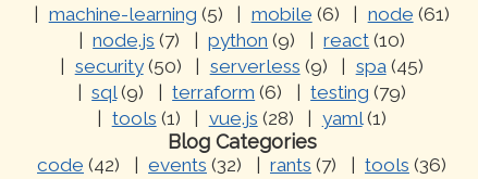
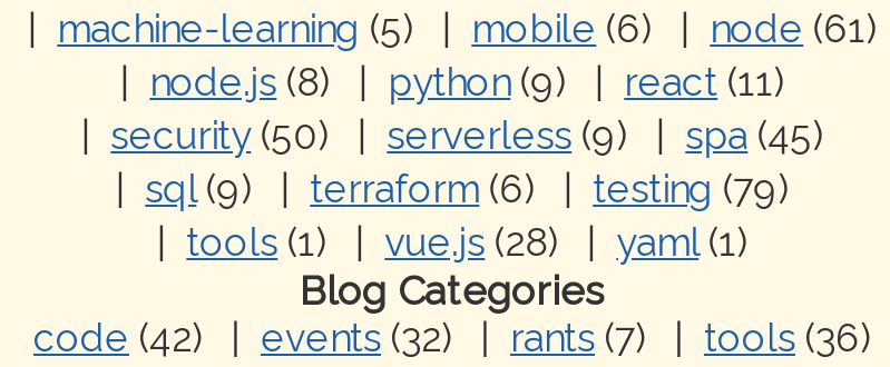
[93,29,180,51] node.js (7) -> [150,60,330,105] node.js (8)
[323,29,405,51] react (10) -> [624,60,784,105] react (11)

